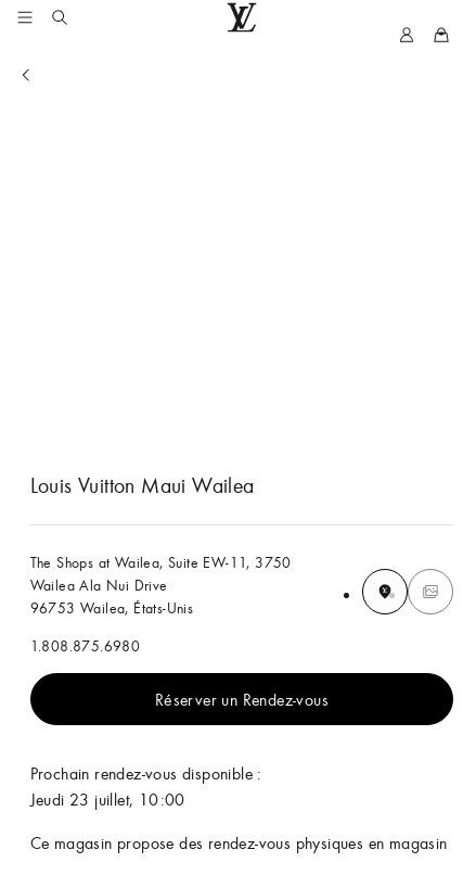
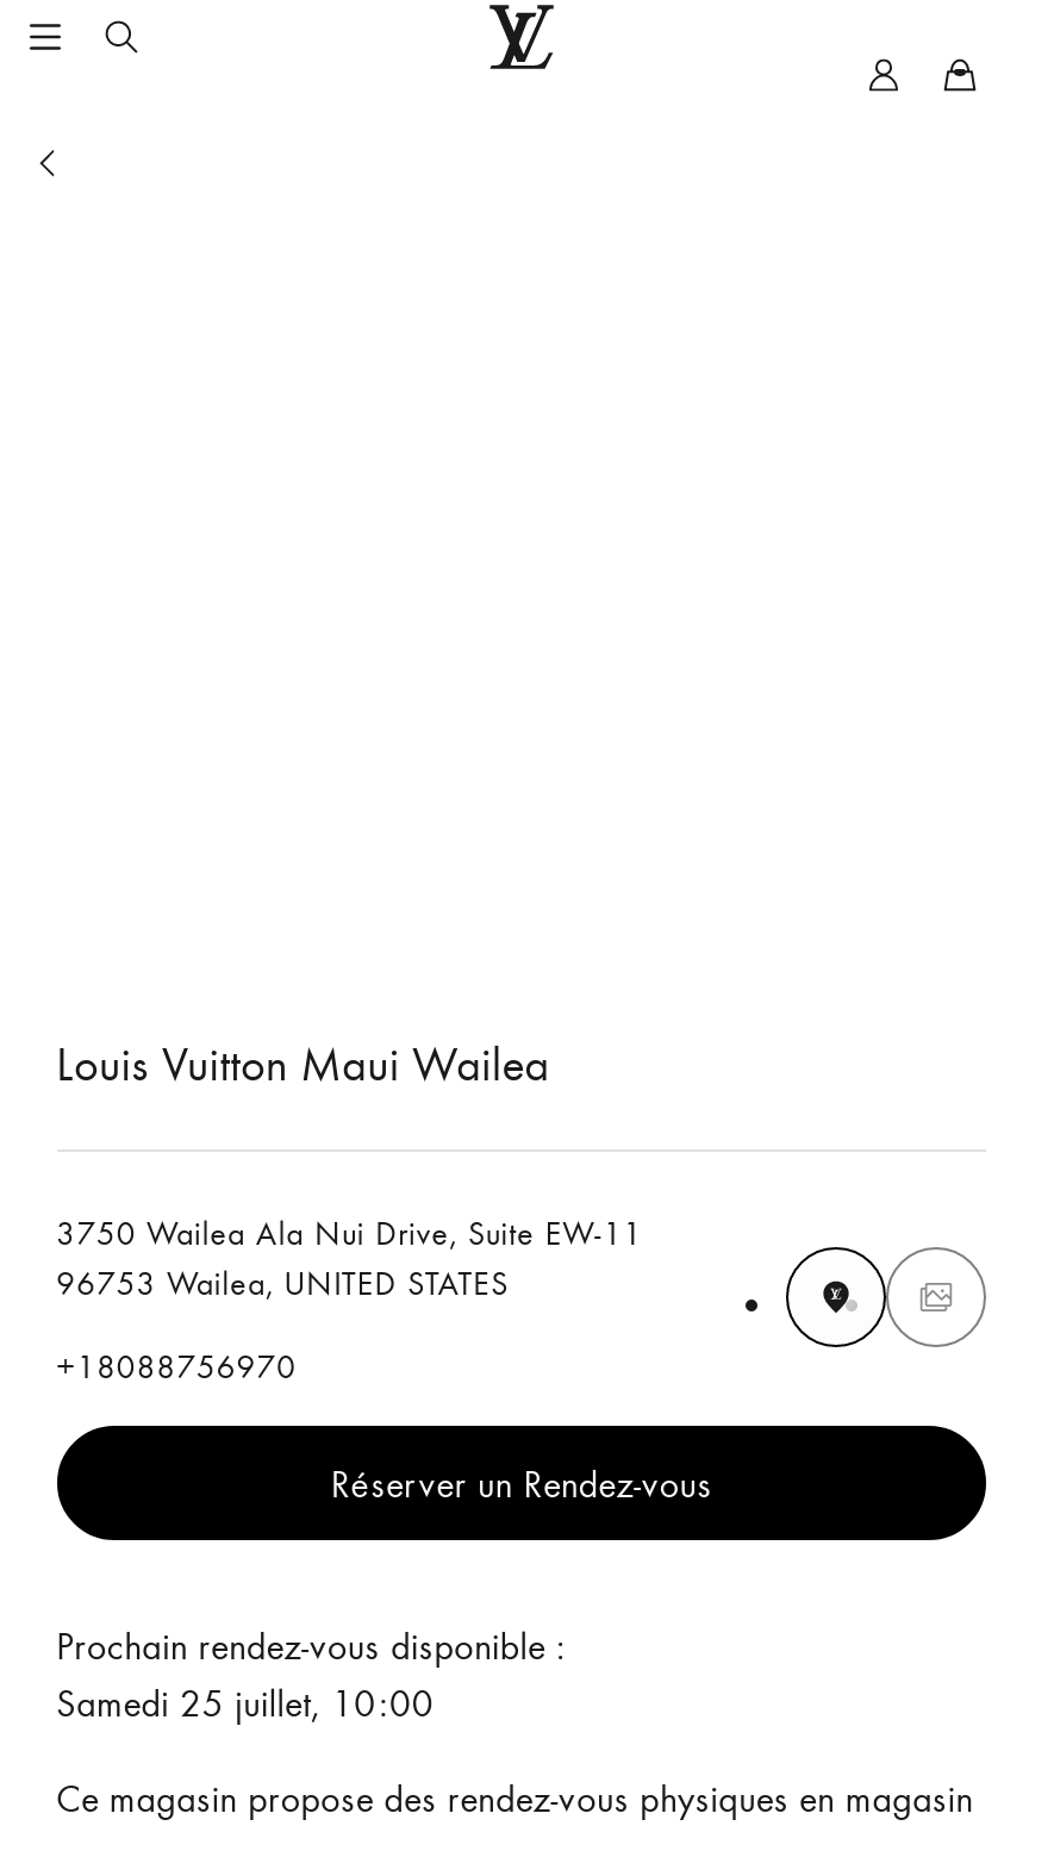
[30,553,292,618] The Shops at Wailea, Suite EW-11, 3750 | Wailea Ala Nui Drive | 96753 Wailea, États-Unis -> [56,1211,643,1304] 3750 Wailea Ala Nui Drive, Suite EW-11 | 96753 Wailea, UNITED STATES
[30,636,140,656] 1.808.875.6980 -> [56,1345,297,1388] +18088756970
[30,788,185,810] Jeudi 23 juillet, 10:00 -> [56,1678,434,1726] Samedi 25 juillet, 10:00

